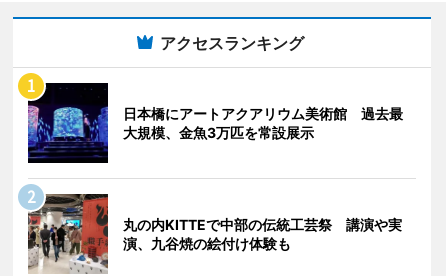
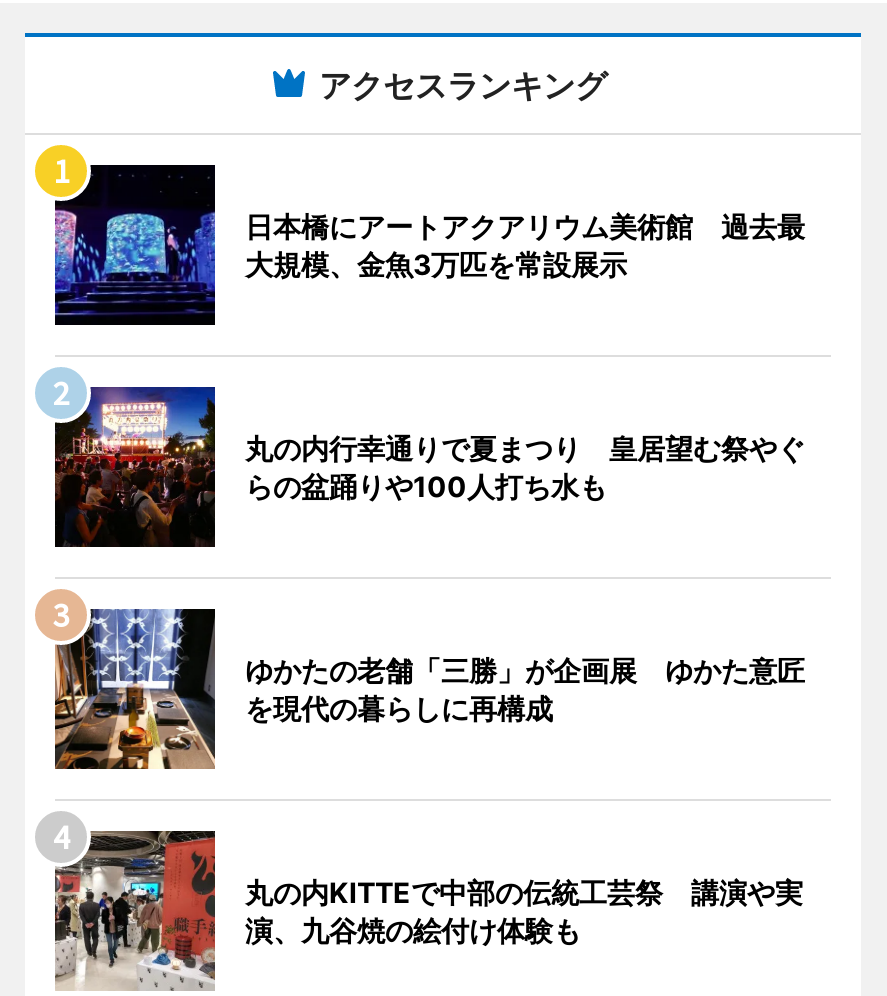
none -> [35,589,805,771] [image] | ゆかたの老舗「三勝」が企画展 ゆかた意匠 | を現代の暮らしに再構成
none -> [53,385,805,549] [image] | 丸の内行幸通りで夏まつり 皇居望む祭やぐ | らの盆踊りや100人打ち水も

